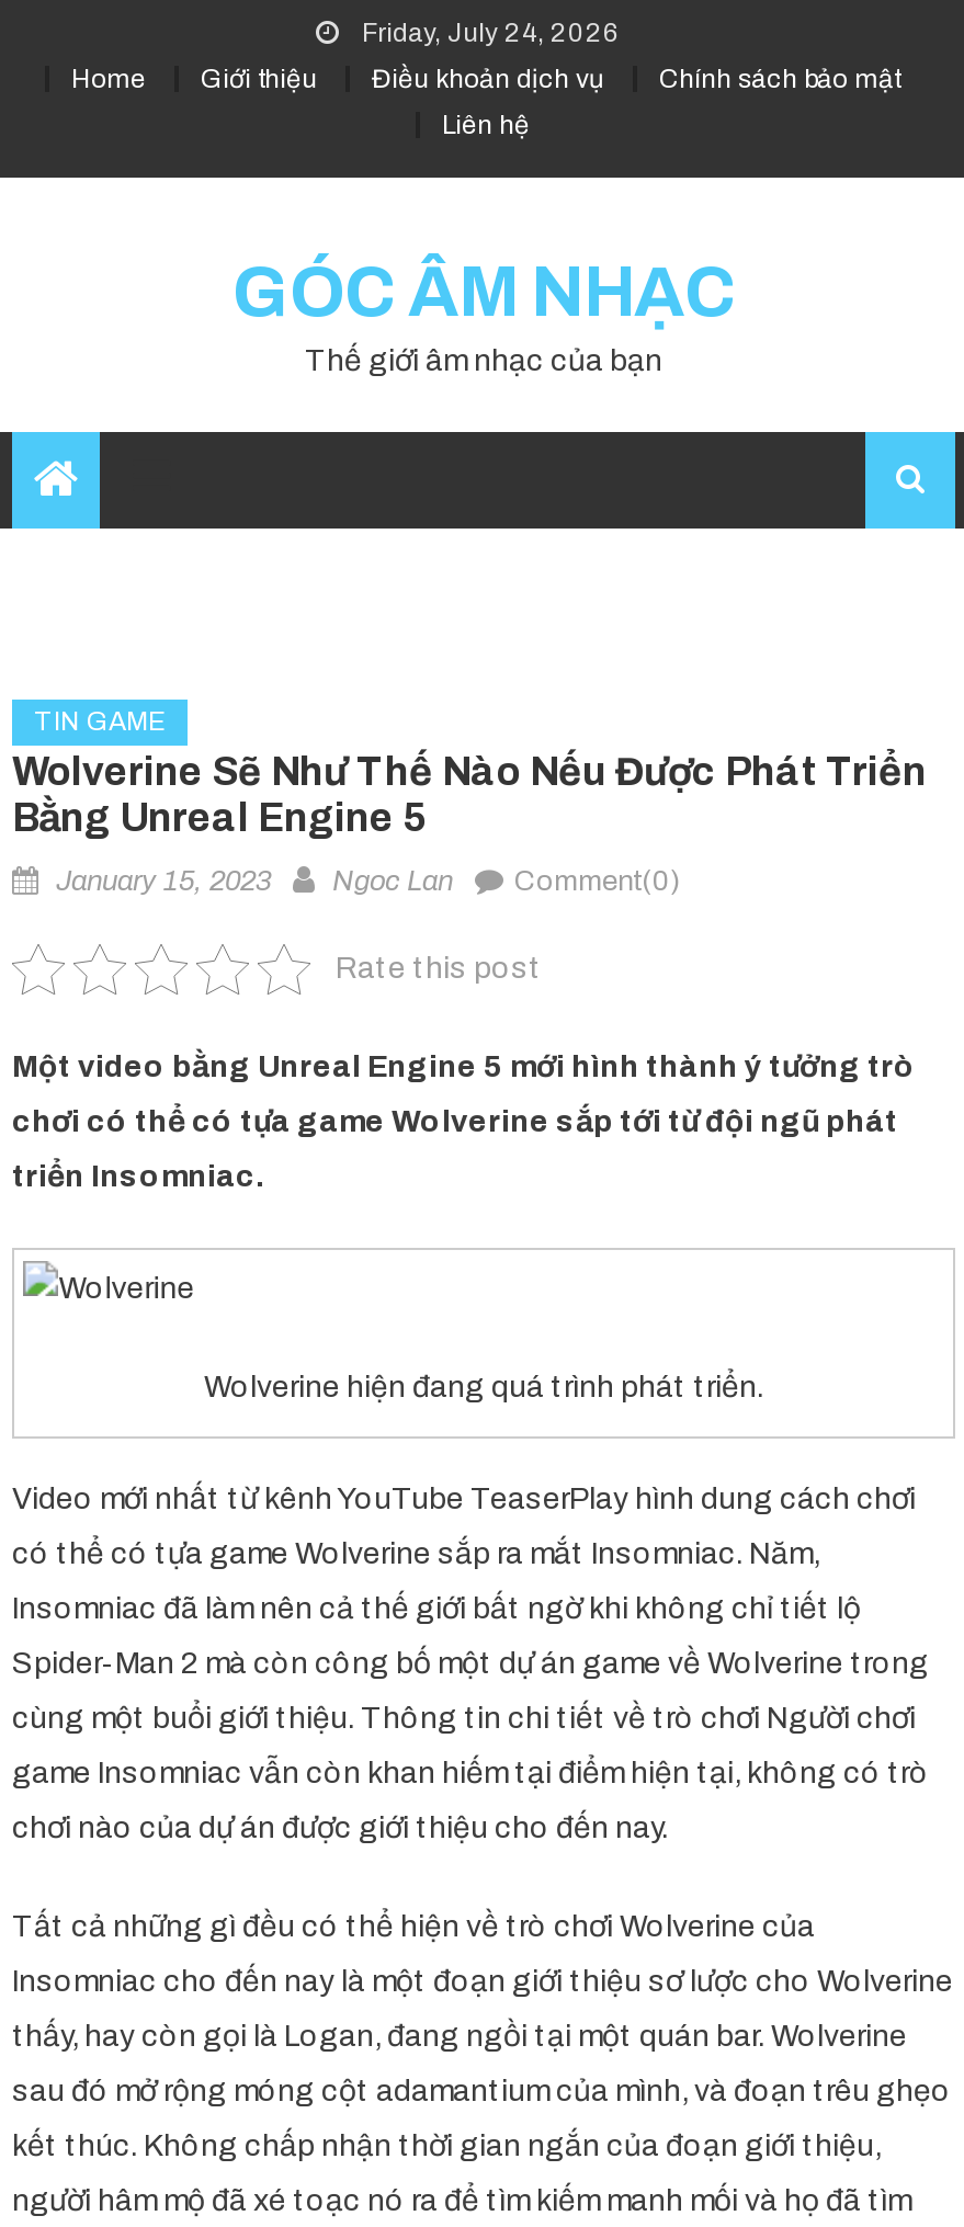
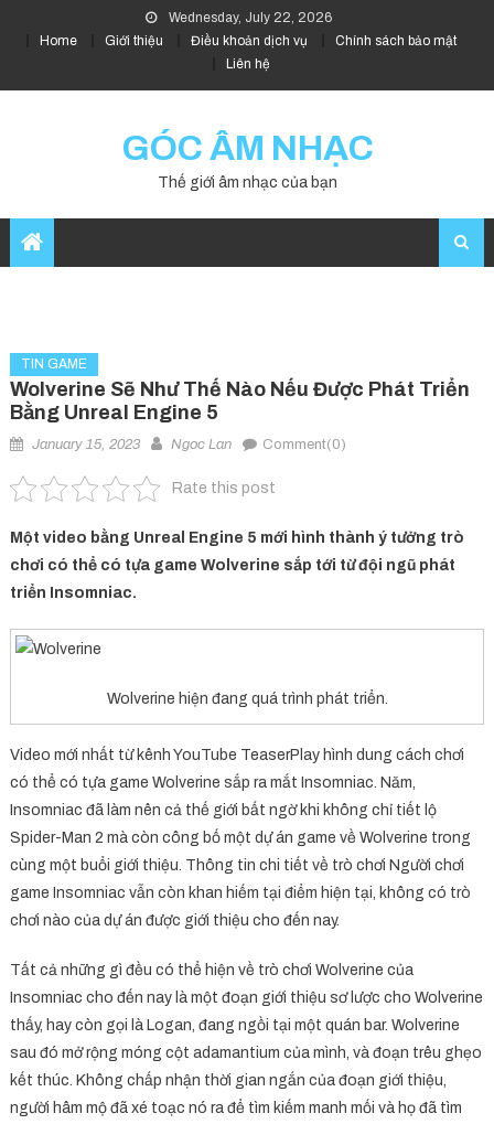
[355,18,619,48] Friday, July 24, 2026 -> [165,10,332,25] Wednesday, July 22, 2026

